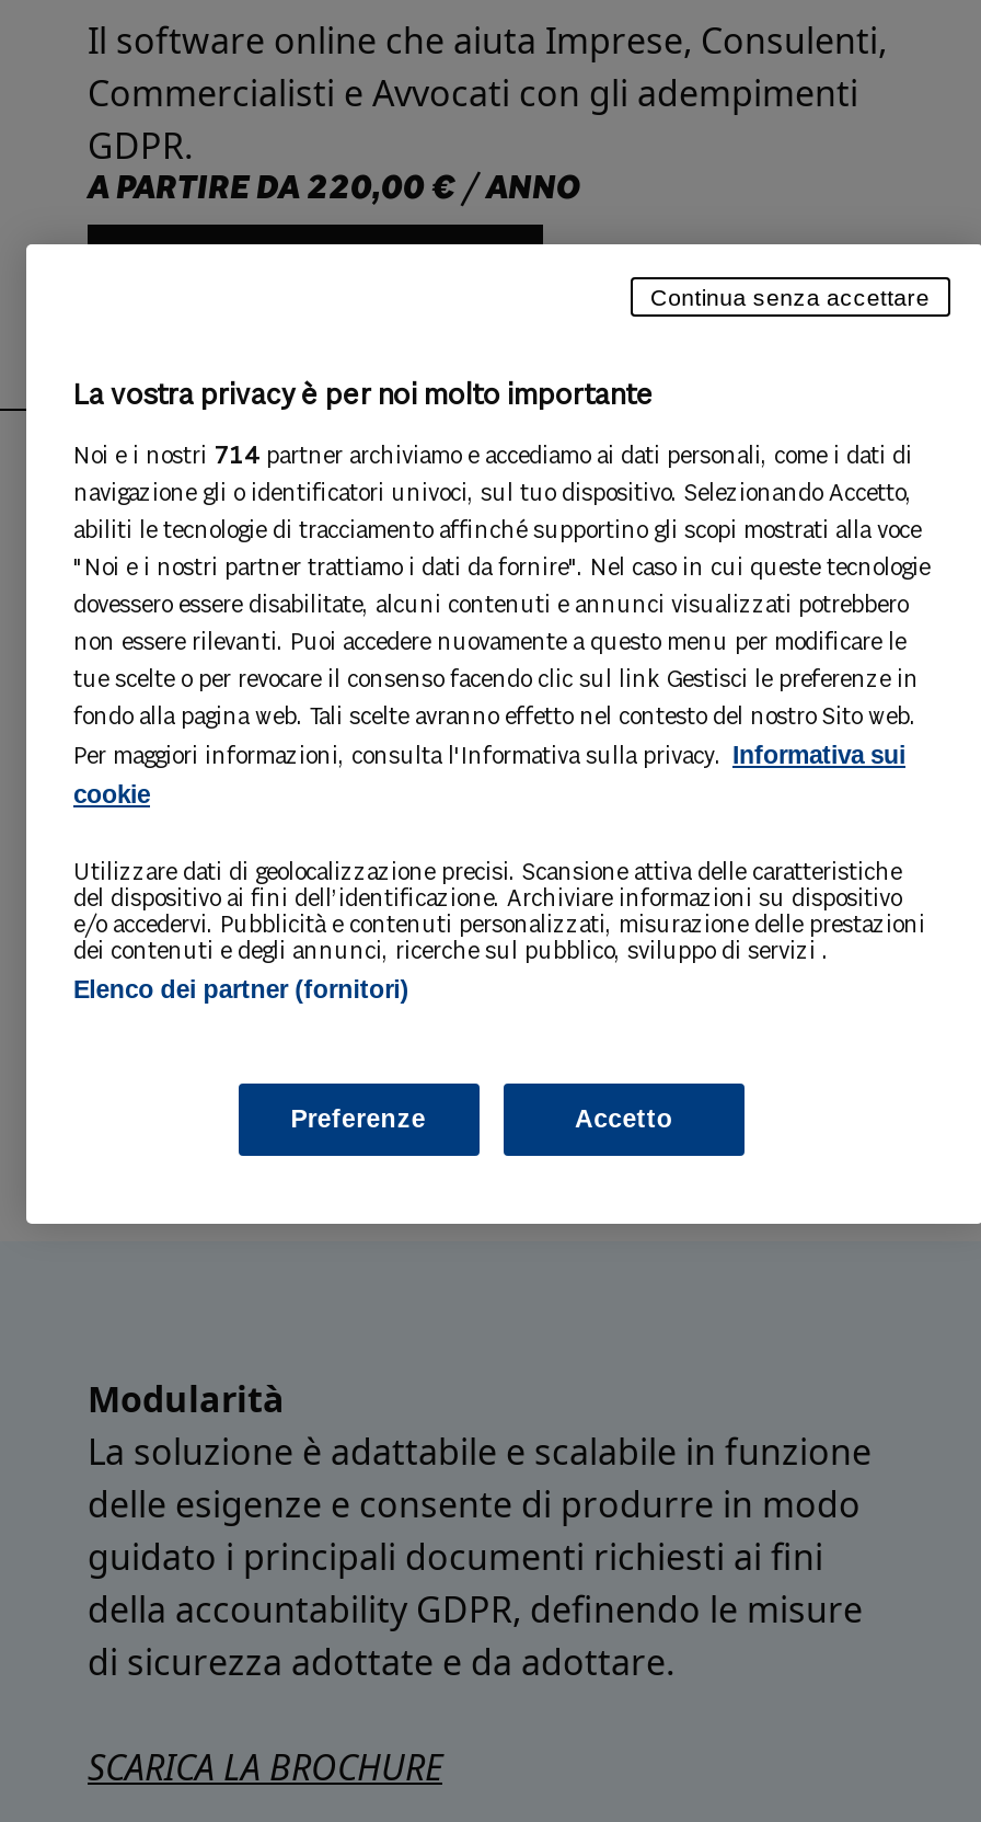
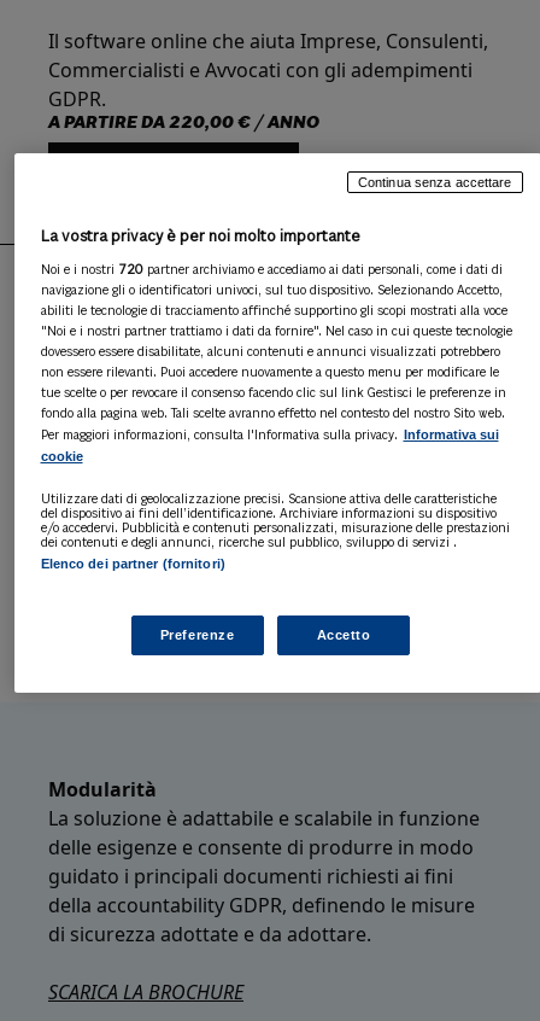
[73,444,912,471] Noi e i nostri 714 partner archiviamo e accediamo ai dati personali, come i dati di -> [40,263,502,278] Noi e i nostri 720 partner archiviamo e accediamo ai dati personali, come i dati di

